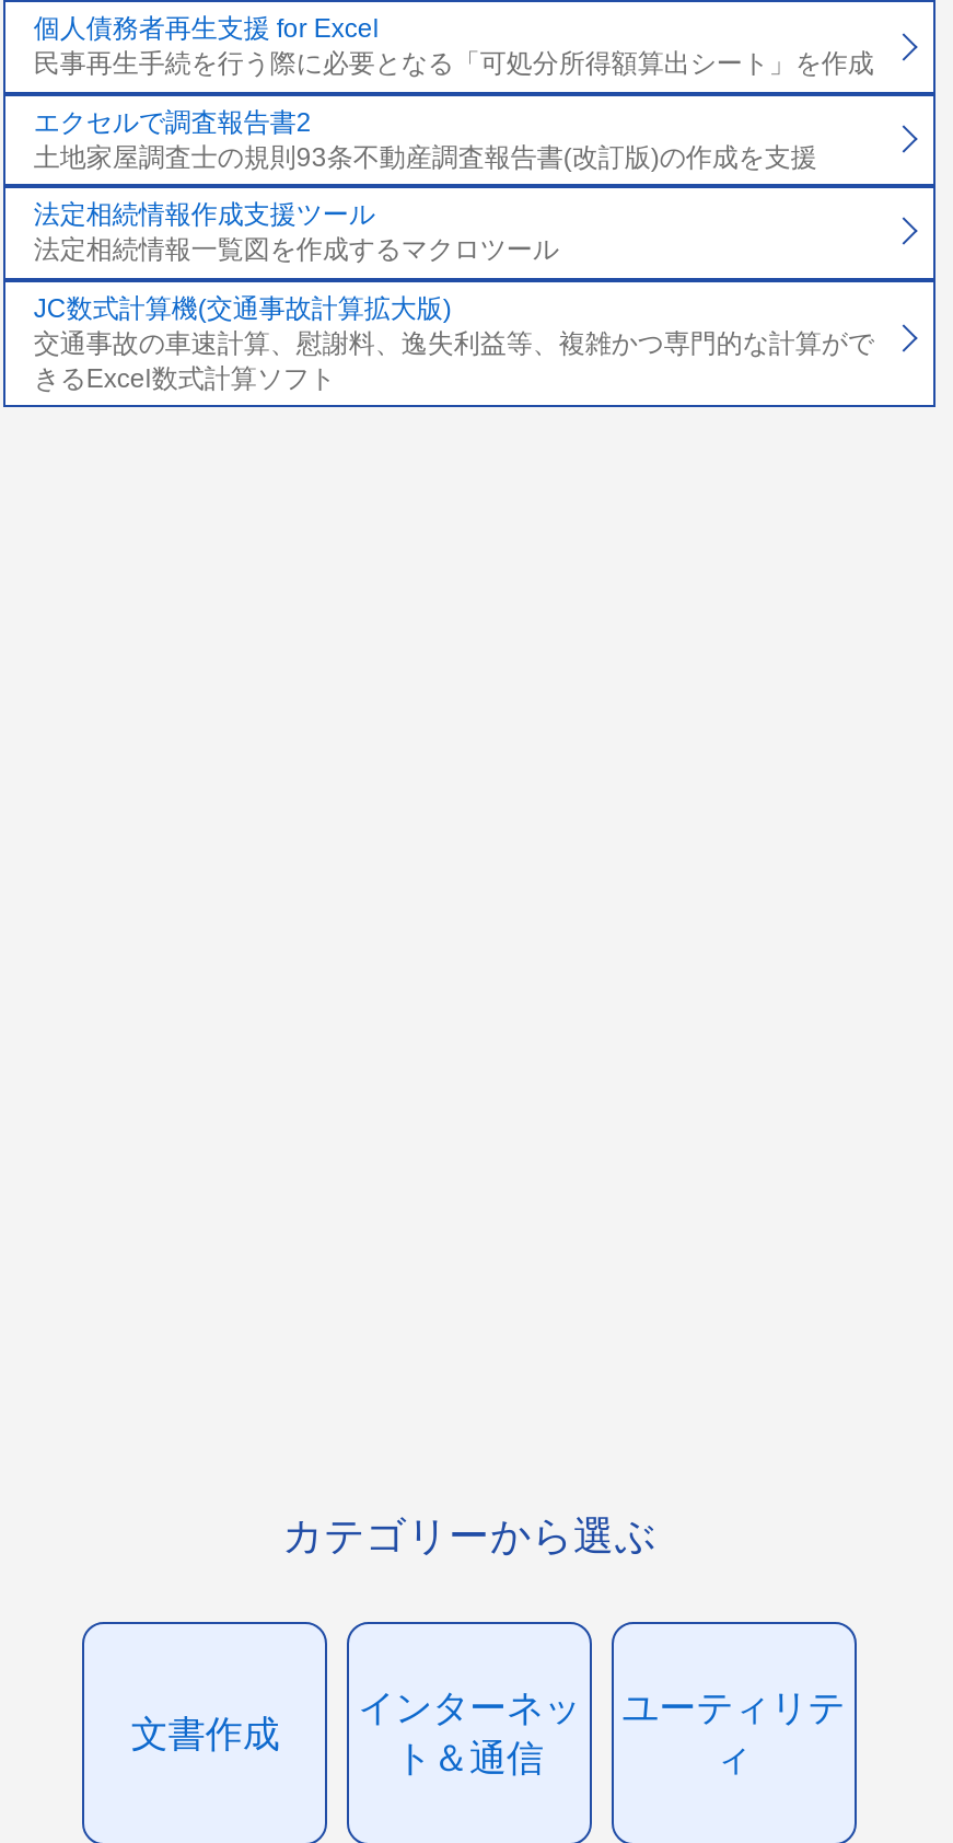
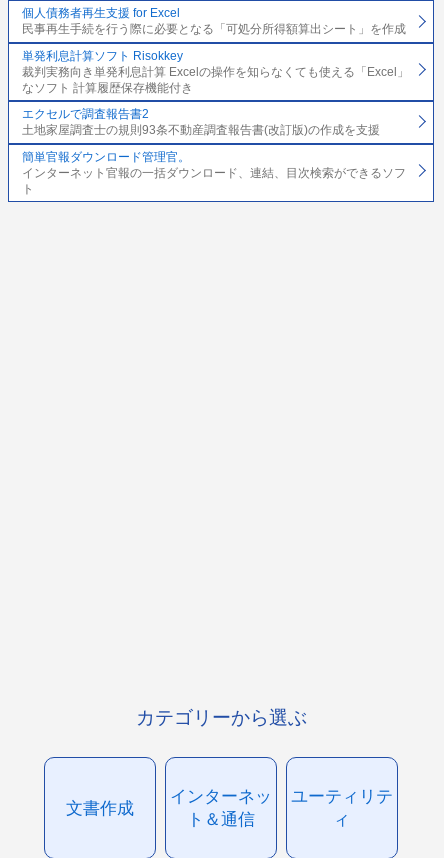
none -> [22,49,409,95] 単発利息計算ソフト Risokkey | 裁判実務向き単発利息計算 Excelの操作を知らなくても使える「Excel」 | なソフト 計算履歴保存機能付き
moved [34,107,817,172] -> [22,107,380,137]: エクセルで調査報告書2 | 土地家屋調査士の規則93条不動産調査報告書(改訂版)の作成を支援
[34,200,874,394] 法定相続情報作成支援ツール | 法定相続情報一覧図を作成するマクロツール | JC数式計算機(交通事故計算拡大版) | 交通事故の車速計算、慰謝料、逸失利益等、複雑かつ専門的な計算がで | きるExcel数式計算ソフト -> [22,150,406,196] 簡単官報ダウンロード管理官。 | インターネット官報の一括ダウンロード、連結、目次検索ができるソフ | ト

